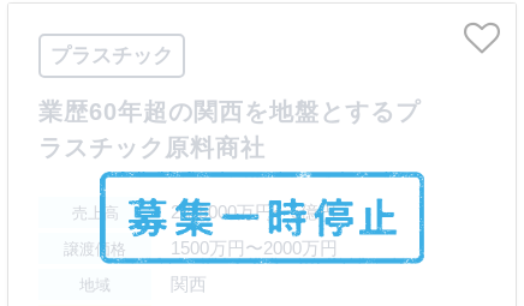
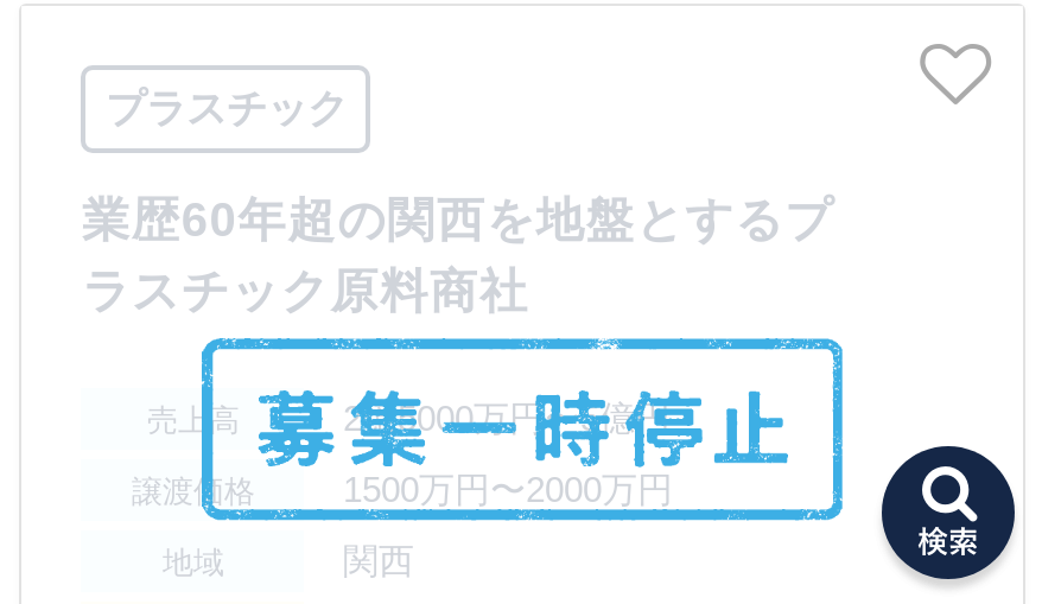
none -> [878,443,1018,587] [image]

